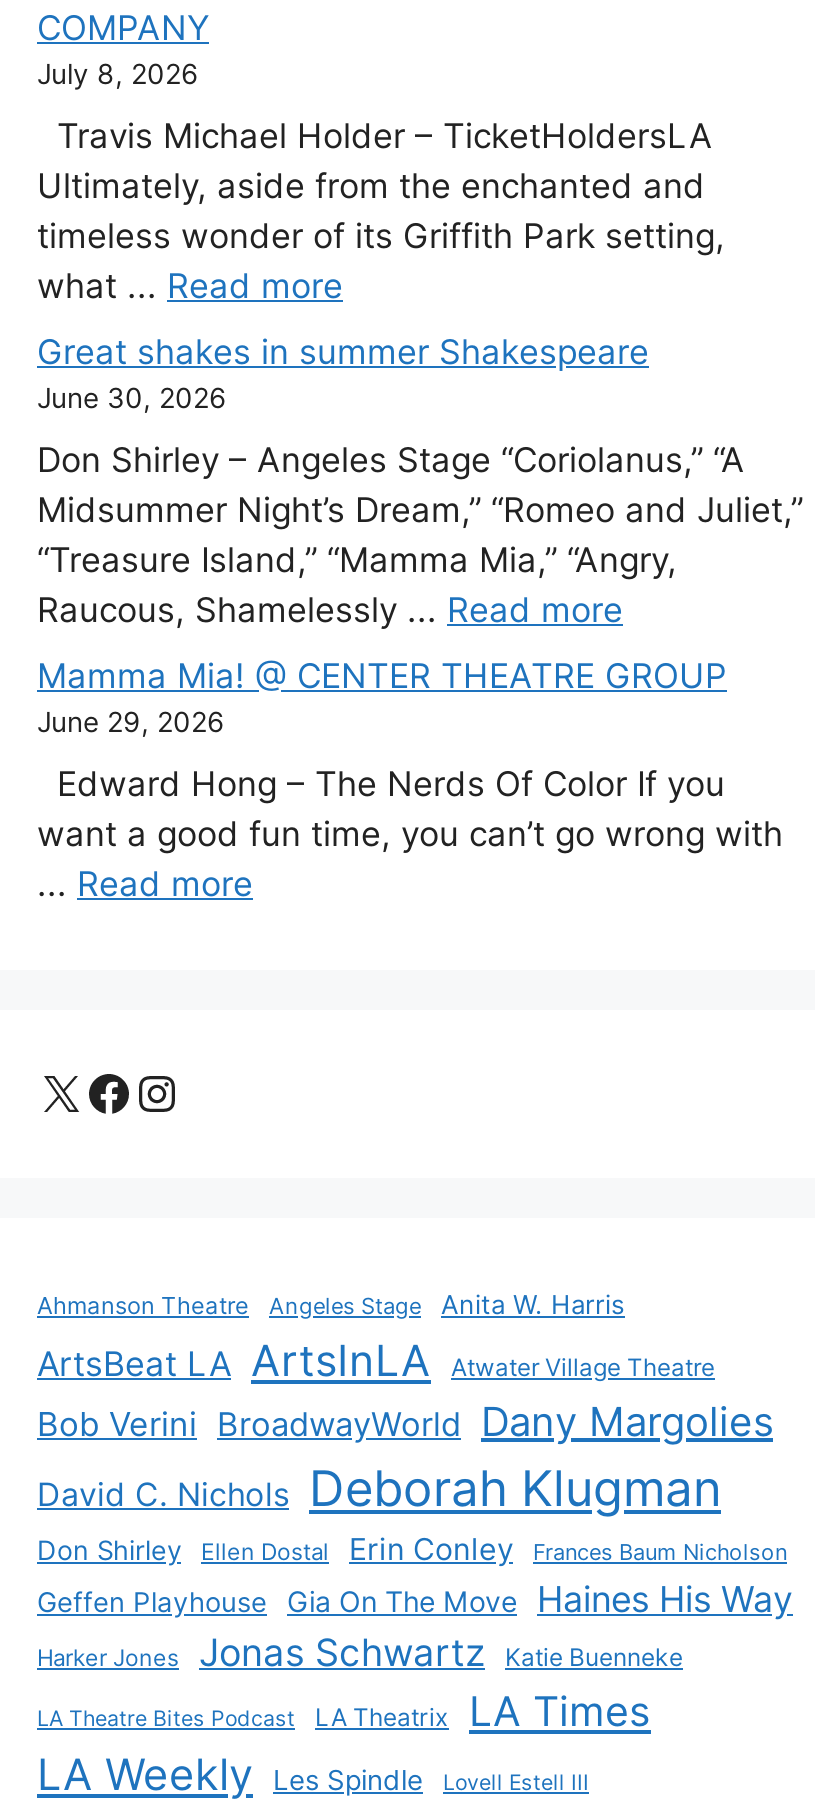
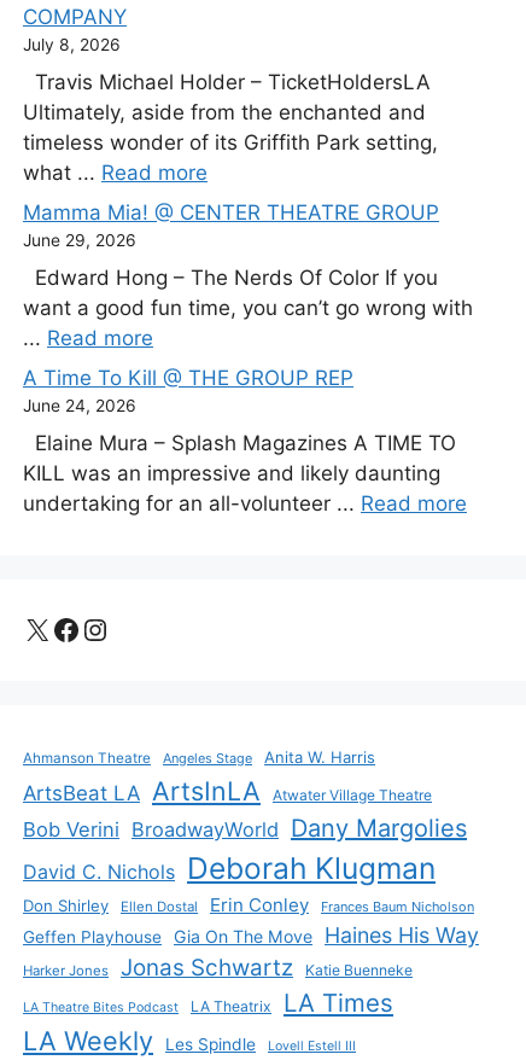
[37,332,803,629] Great shakes in summer Shakespeare | June 30, 2026 | Don Shirley – Angeles Stage “Coriolanus,” “A | Midsummer Night’s Dream,” “Romeo and Juliet,” | “Treasure Island,” “Mamma Mia,” “Angry, | Raucous, Shamelessly ... Read more -> none
moved [37,656,783,903] -> [23,200,473,350]: Mamma Mia! @ CENTER THEATRE GROUP | June 29, 2026 | Edward Hong – The Nerds Of Color If you | want a good fun time, you can’t go wrong with | ... Read more
none -> [23,366,467,515] A Time To Kill @ THE GROUP REP | June 24, 2026 | Elaine Mura – Splash Magazines A TIME TO | KILL was an impressive and likely daunting | undertaking for an all-volunteer ... Read more

